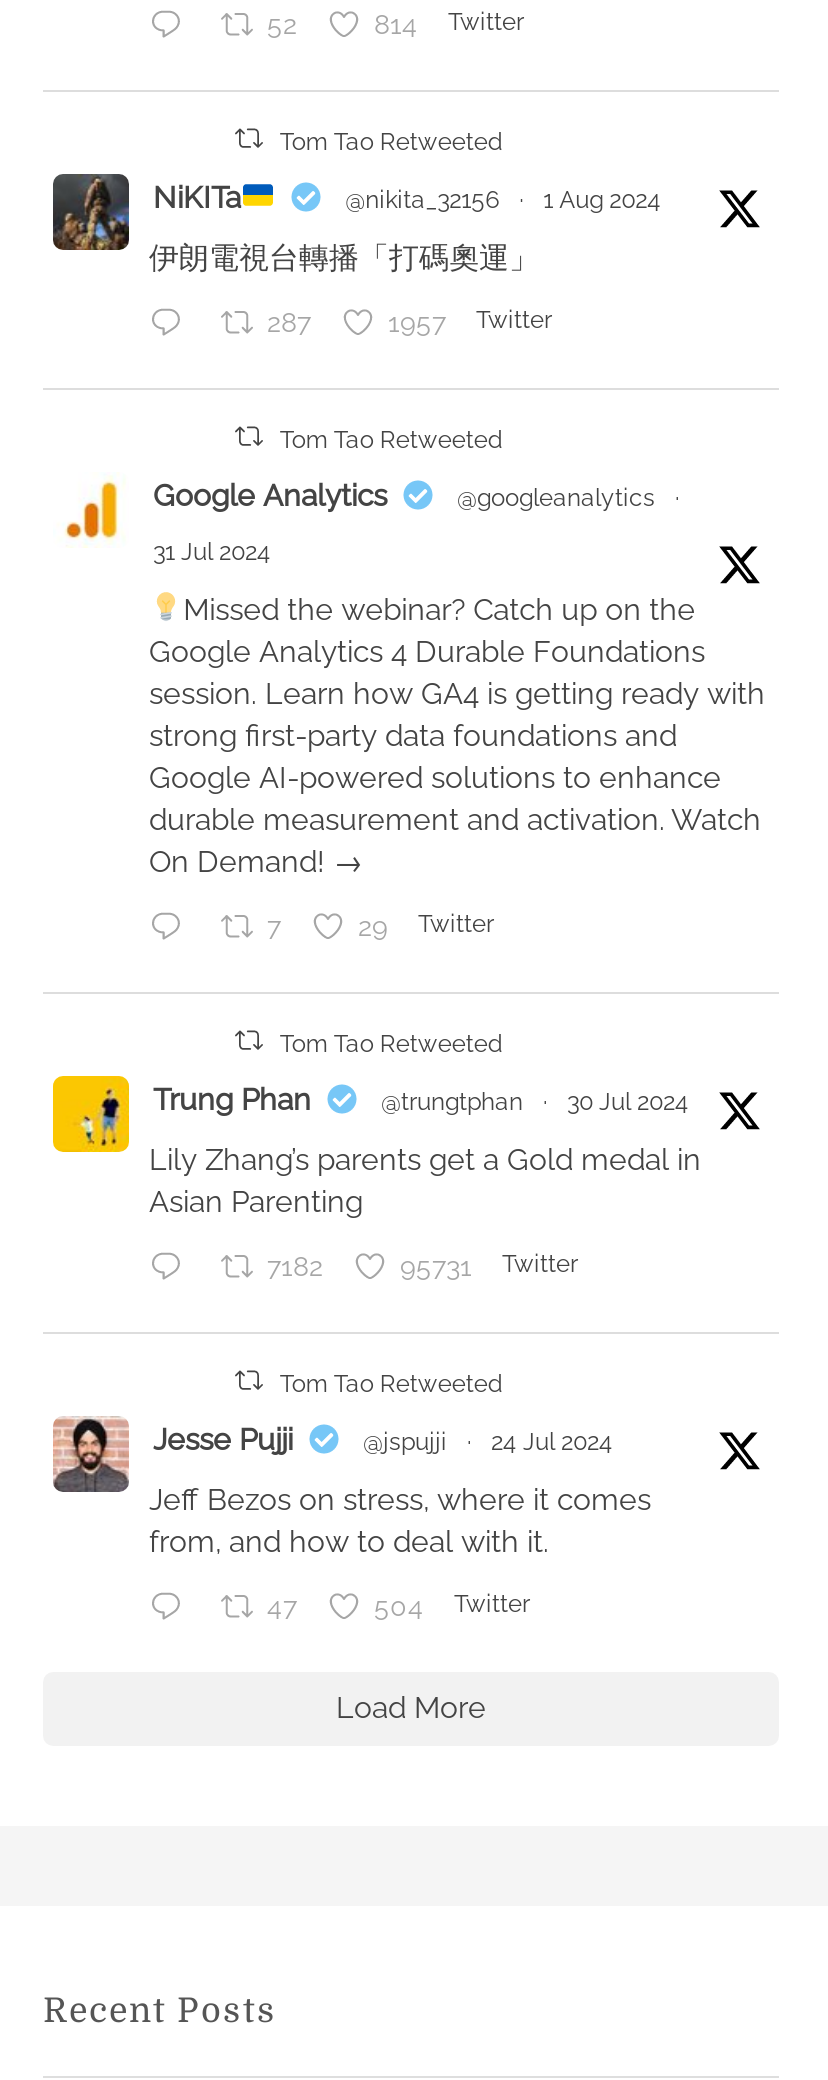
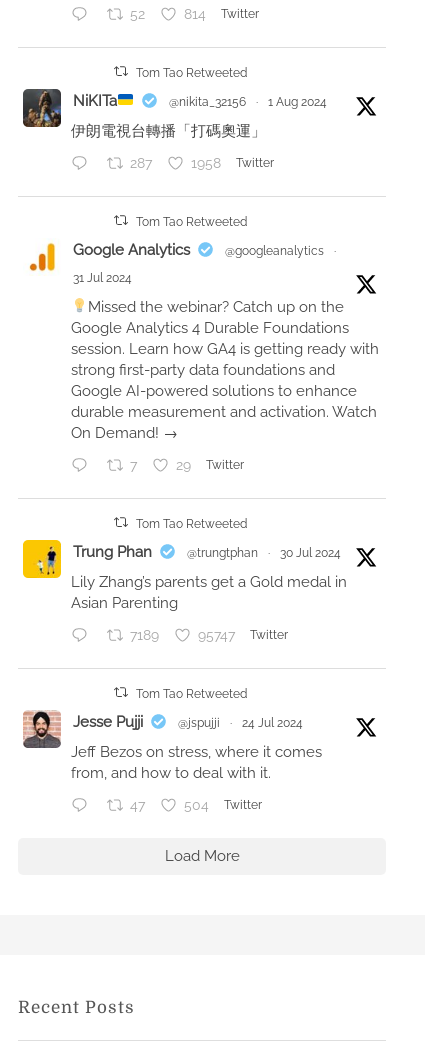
[388,307,552,339] 1957 Twitter -> [190,155,273,171] 1958 Twitter
[267,1251,323,1283] 7182 -> [130,627,159,643] 7189
[400,1251,578,1283] 95731 Twitter -> [197,627,287,643] 95747 Twitter

